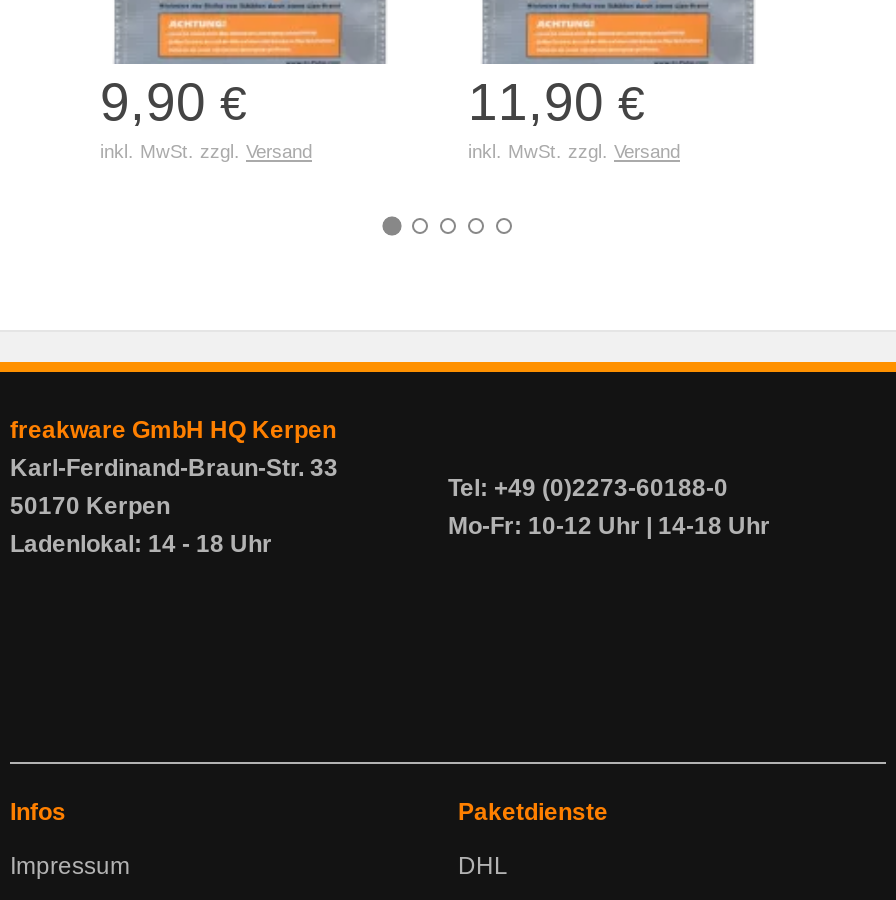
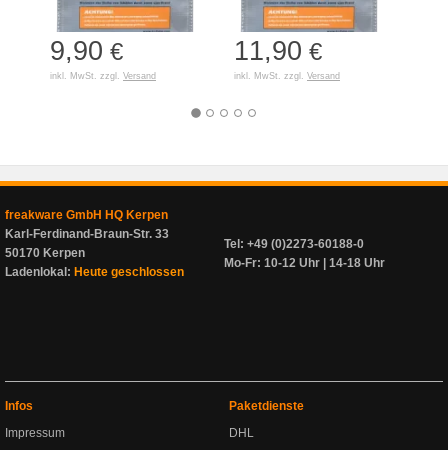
[10,530,272,558] Ladenlokal: 14 - 18 Uhr -> [5,265,184,279] Ladenlokal: Heute geschlossen

